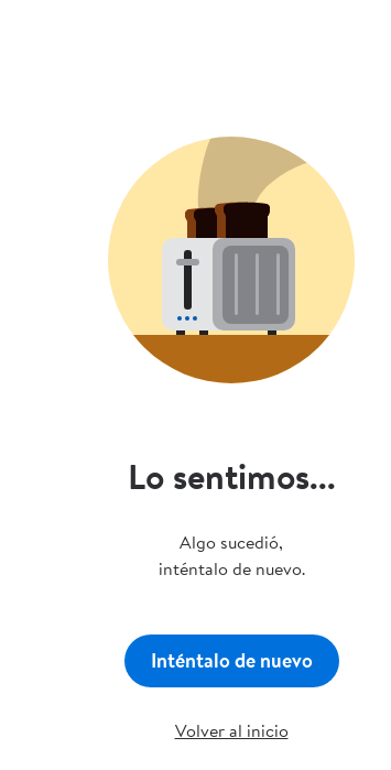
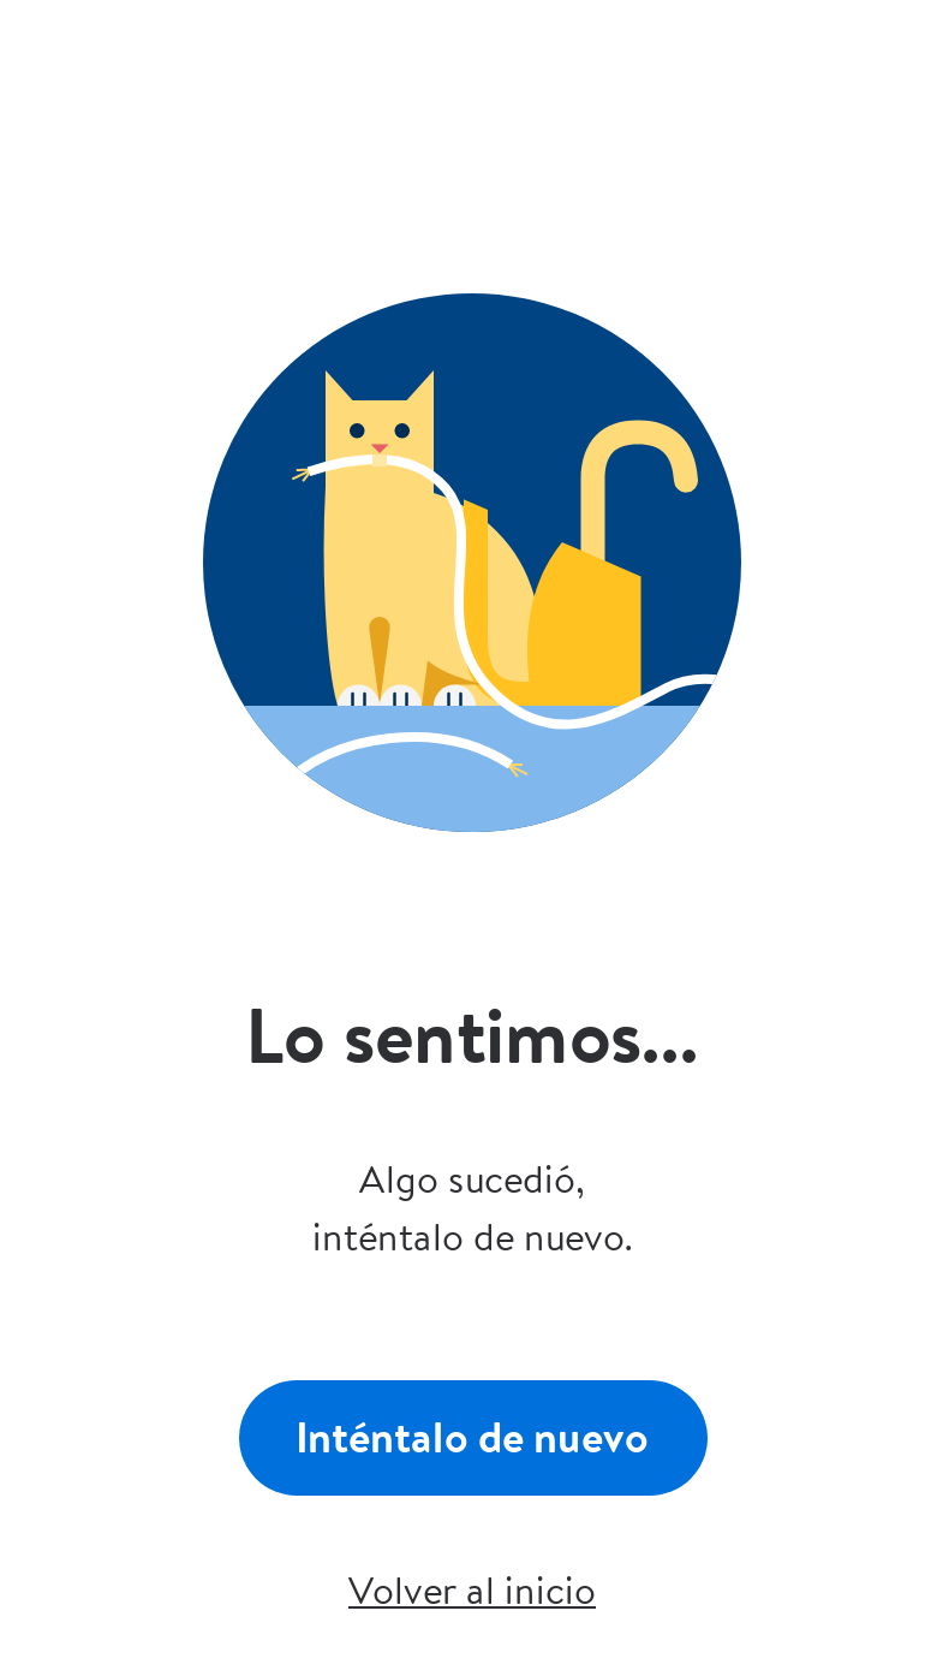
[108,137,355,384] [image] -> [201,291,744,834] [image]

